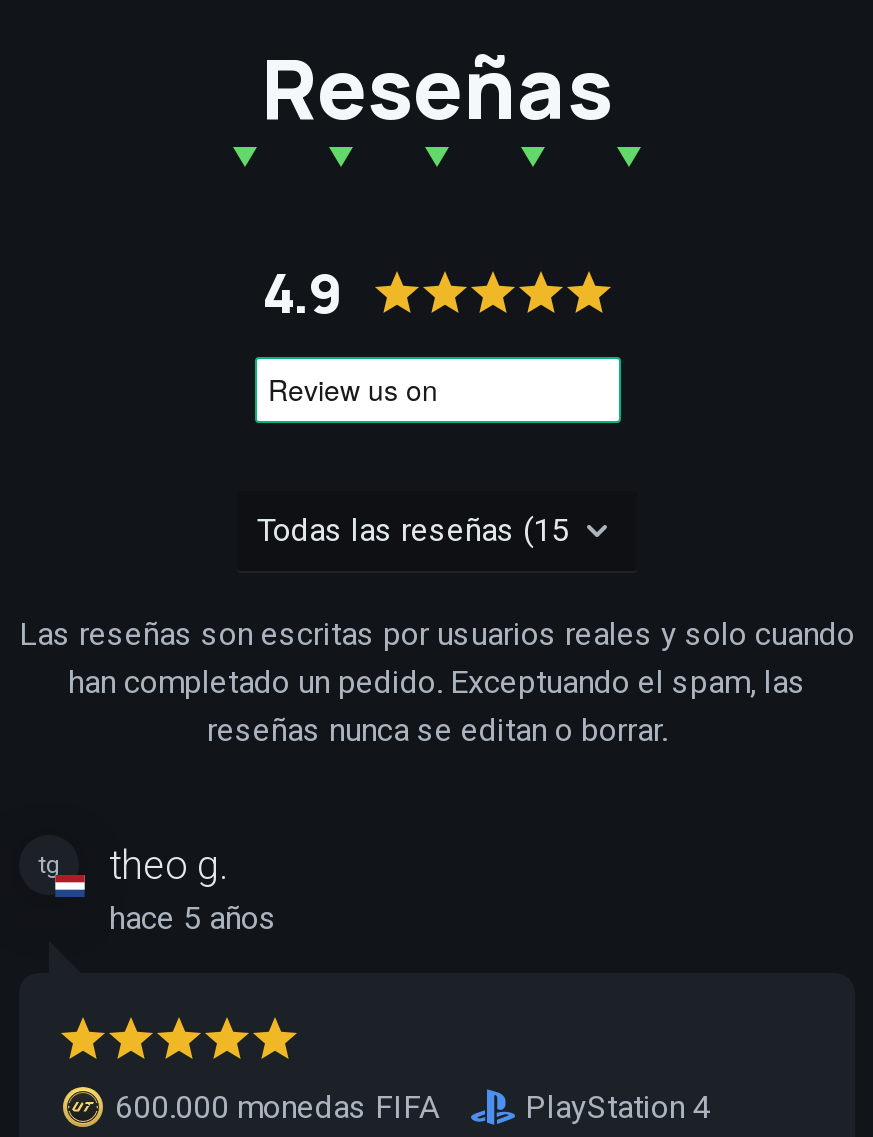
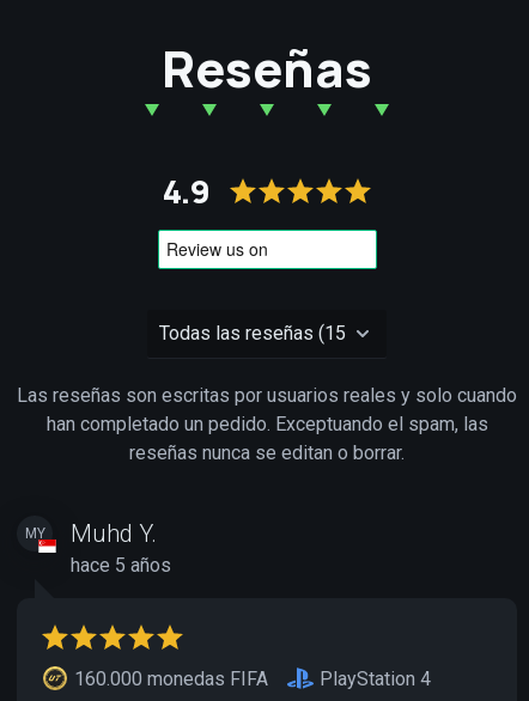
[38,841,229,889] tg | theo g. -> [25,519,157,548] MY | Muhd Y.
[107,1088,439,1126] 600.000 monedas FIFA -> [69,667,268,690] 160.000 monedas FIFA

